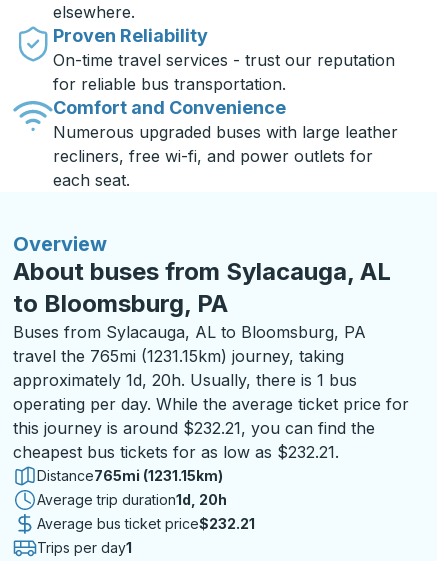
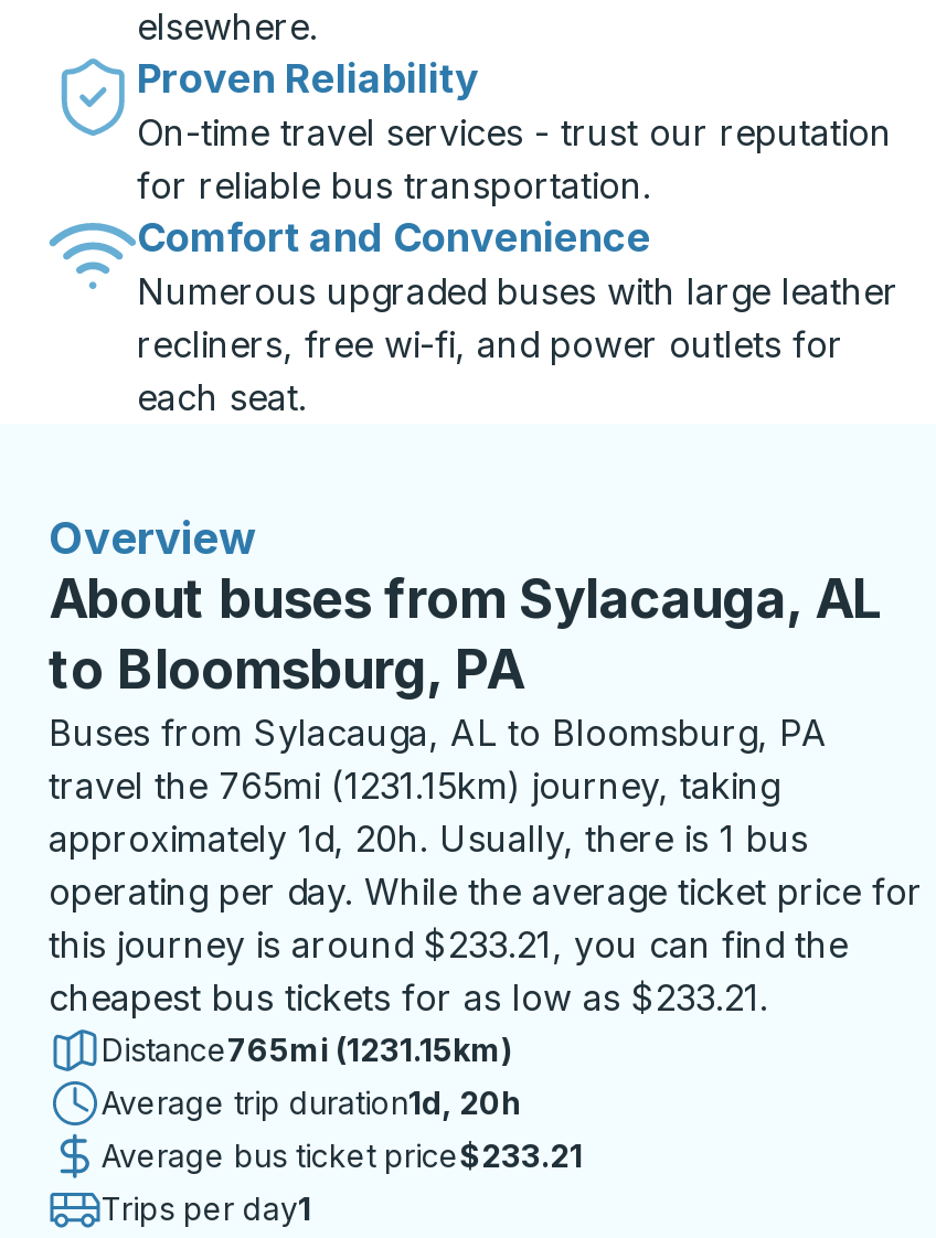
[13,418,375,438] this journey is around $232.21, you can find the -> [49,922,848,967] this journey is around $233.21, you can find the
[13,442,339,462] cheapest bus tickets for as low as $232.21. -> [49,975,768,1020] cheapest bus tickets for as low as $233.21.
[37,515,255,532] Average bus ticket price$232.21 -> [102,1136,583,1174] Average bus ticket price$233.21

